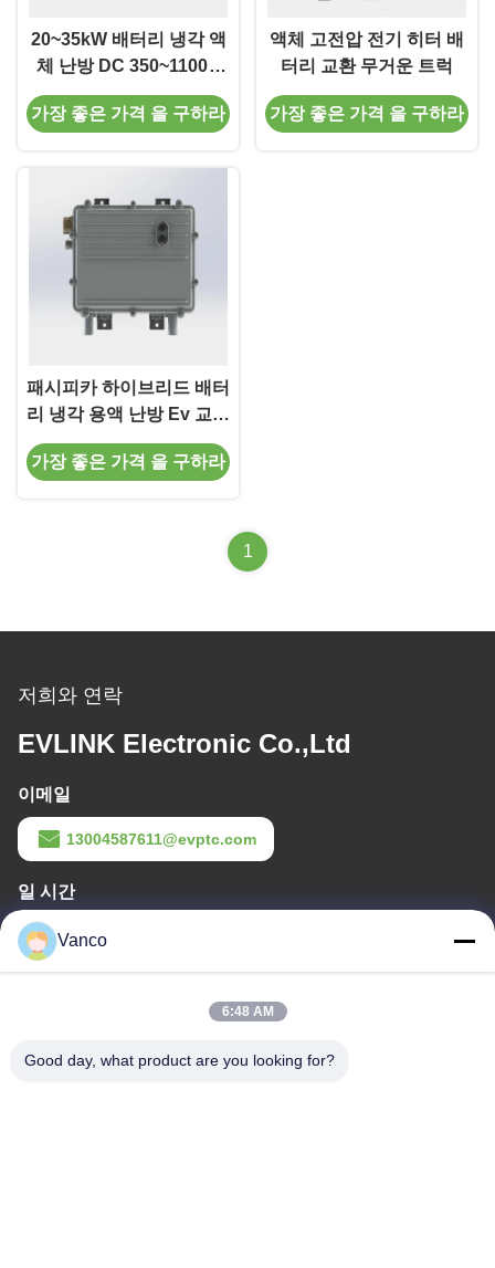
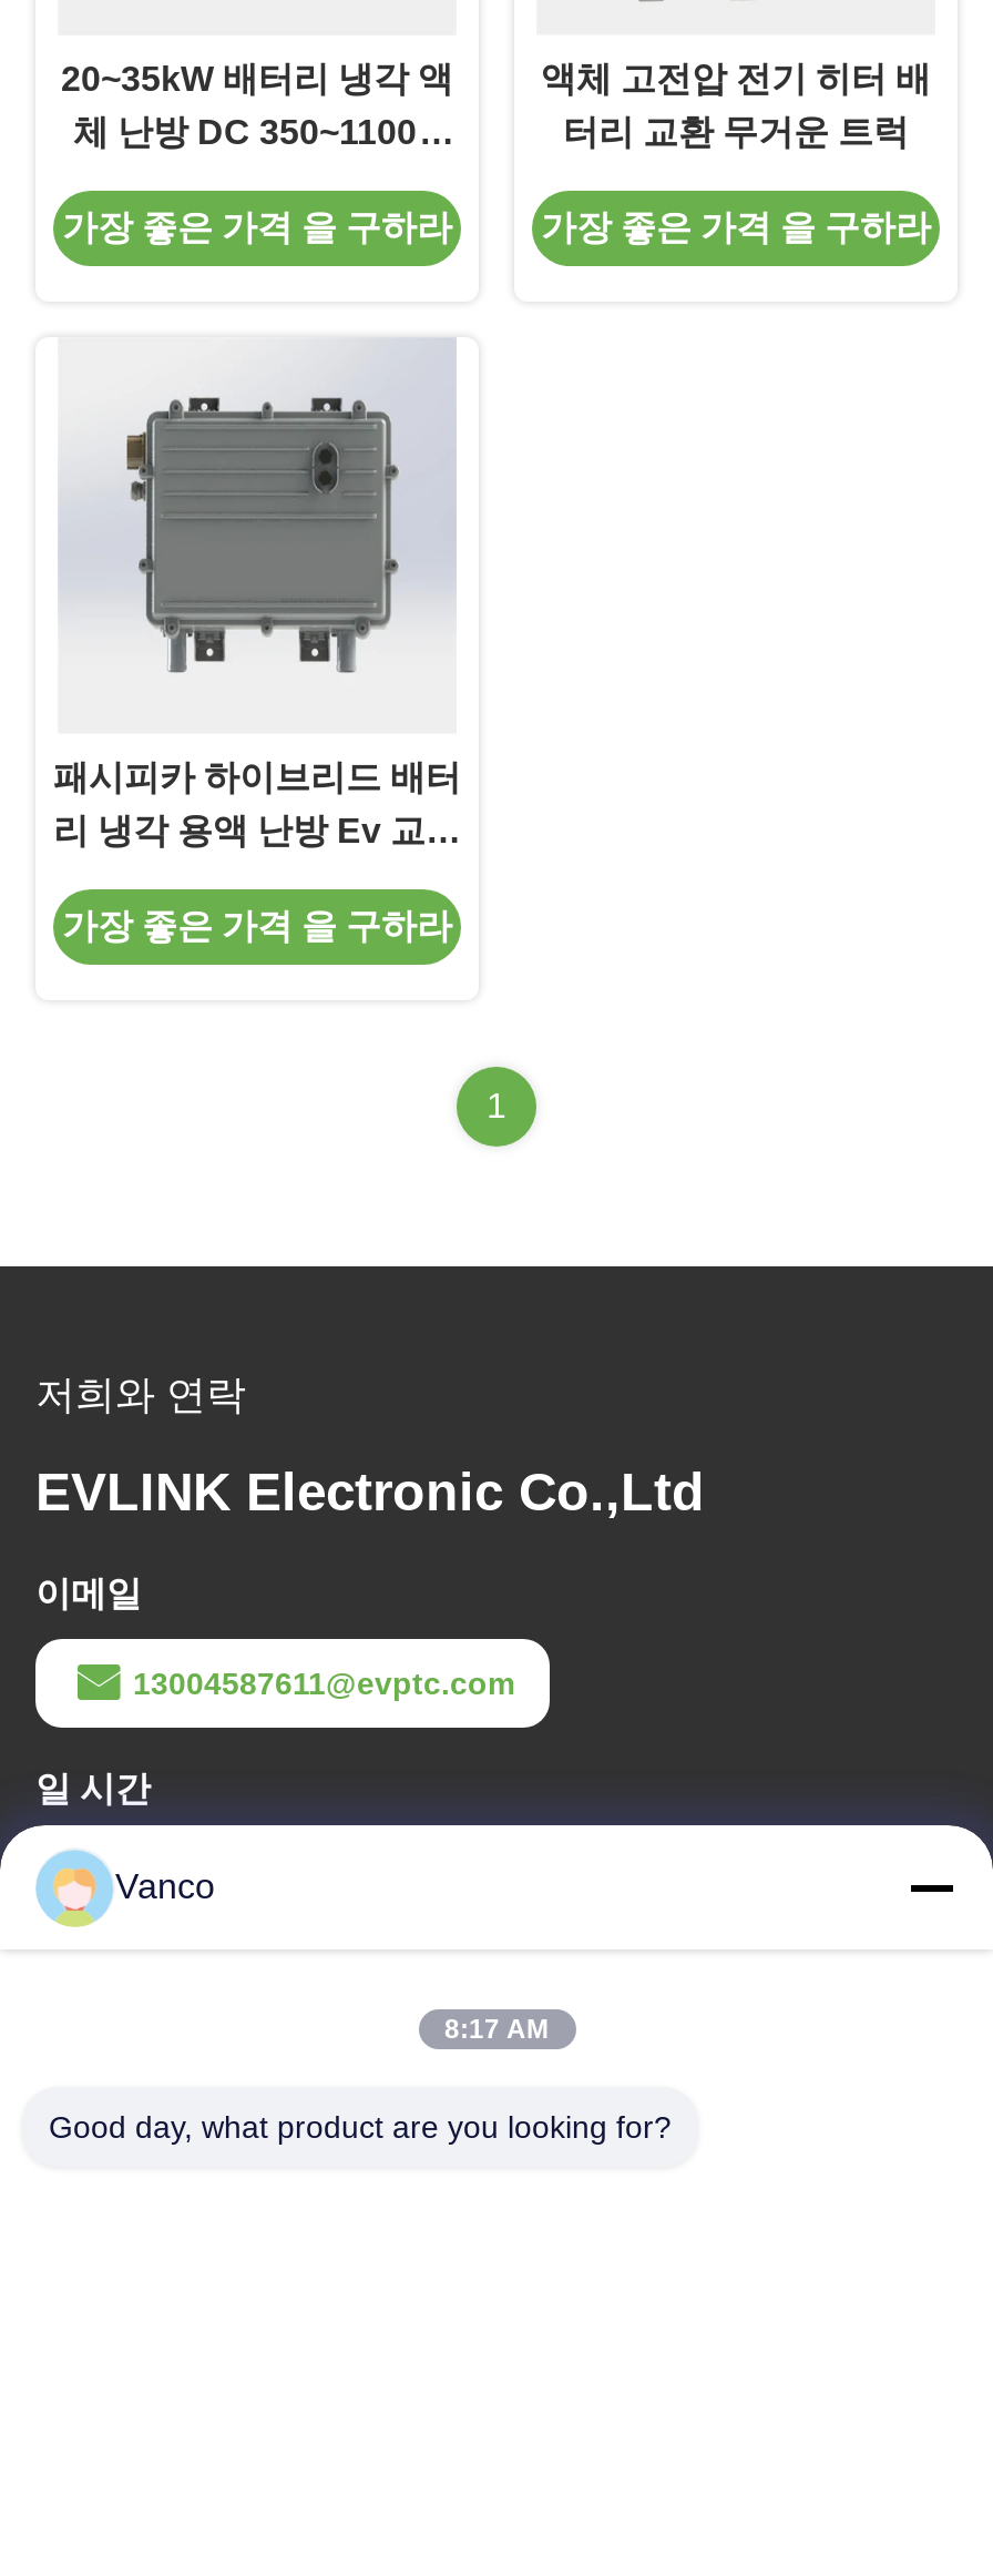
[222,1004,273,1019] 6:48 AM -> [444,2014,549,2045] 8:17 AM

